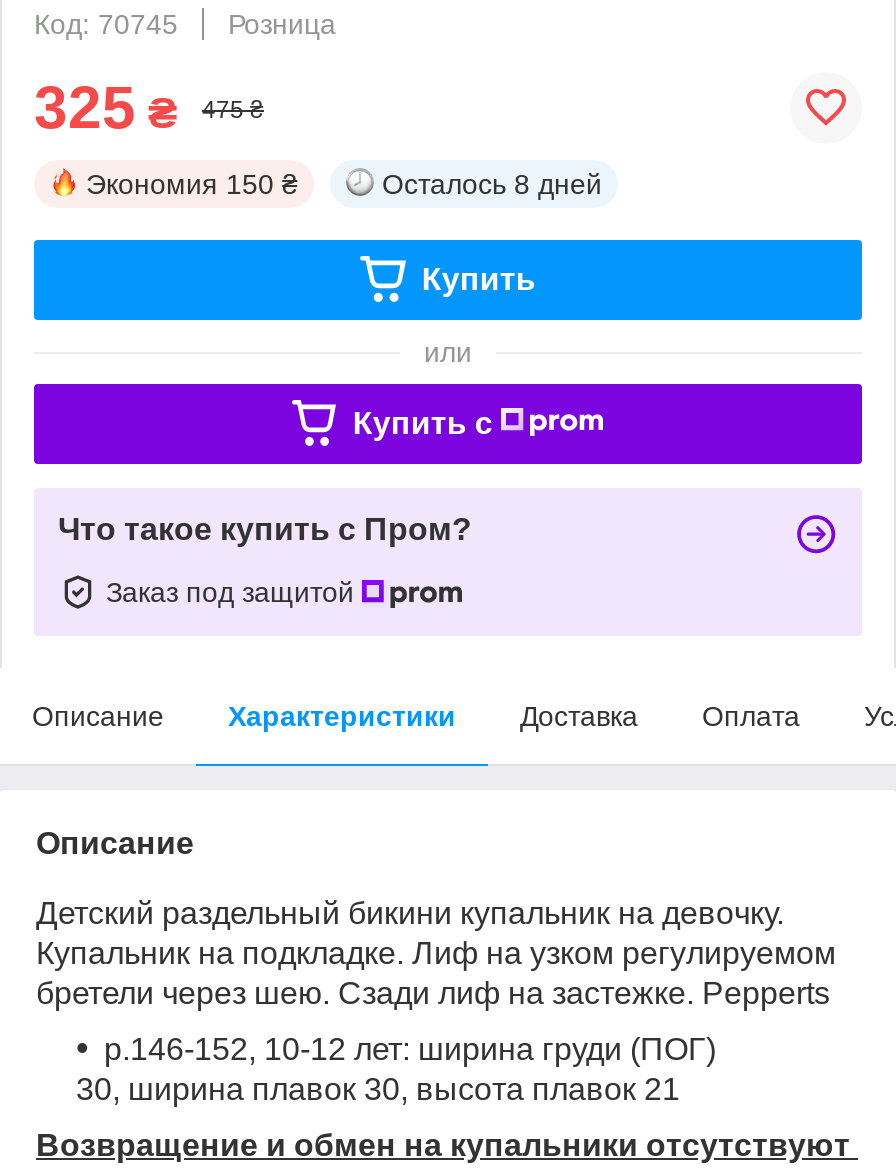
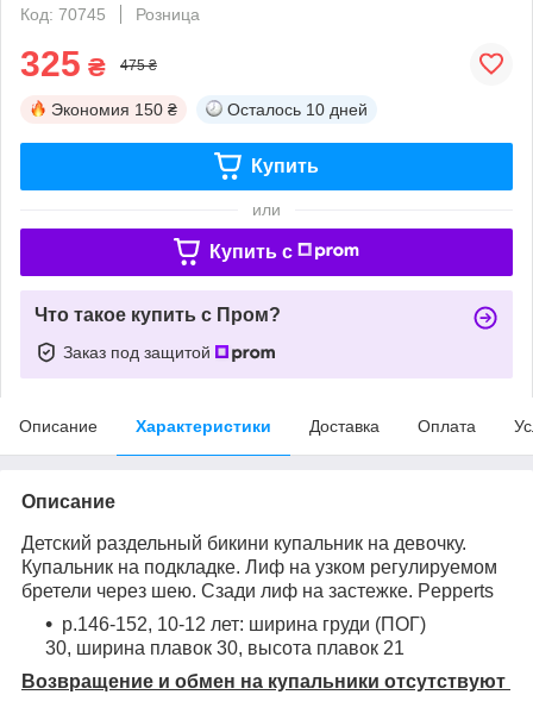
[382,168,602,200] Осталось 8 дней -> [227,100,368,119] Осталось 10 дней

